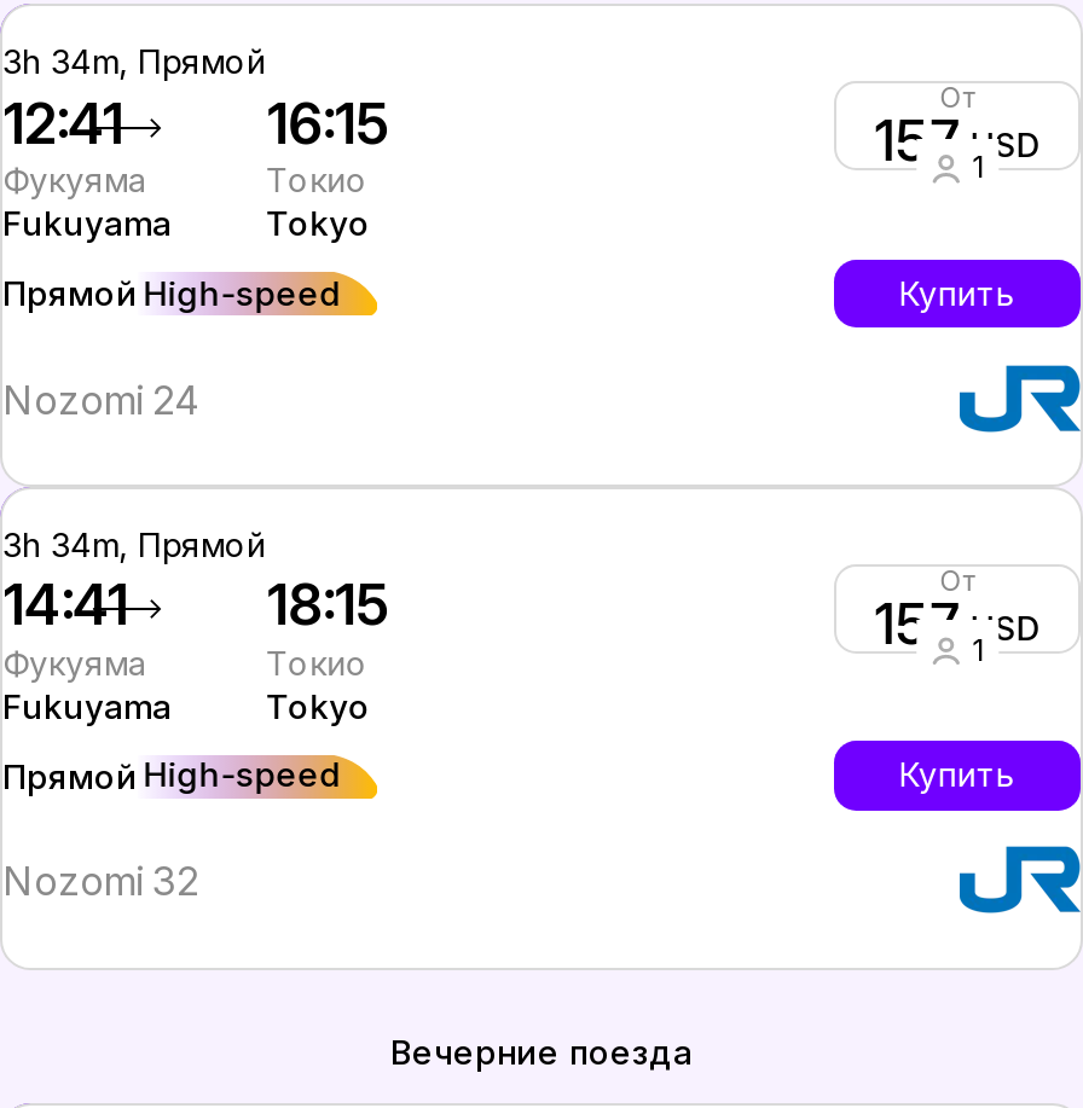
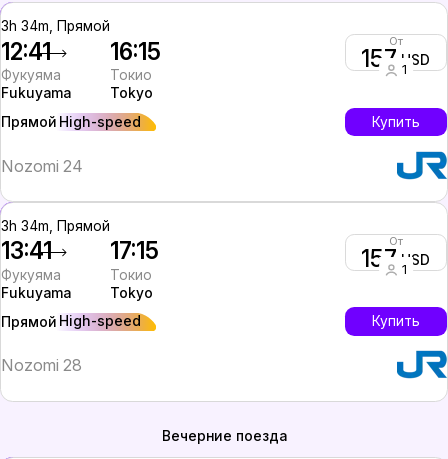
[2,572,128,640] 14:41 -> [1,237,52,265] 13:41
[266,572,389,640] 18:15 -> [110,237,159,265] 17:15
[2,858,198,906] Nozomi 32 -> [1,355,82,375] Nozomi 28

